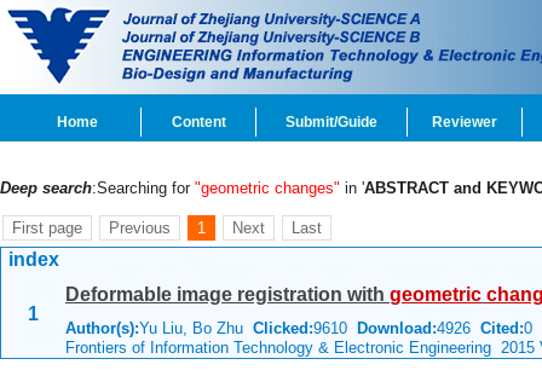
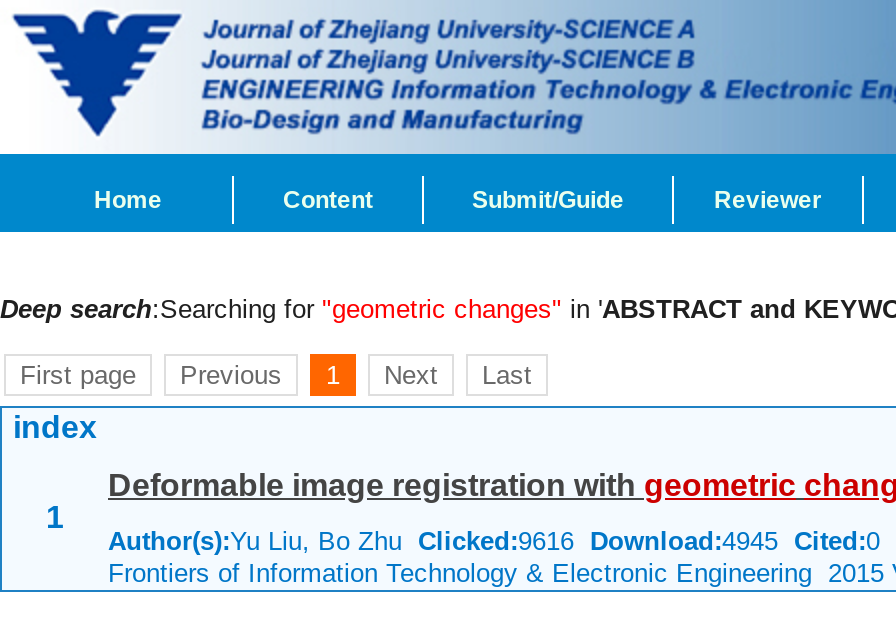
[65,319,532,337] Author(s):Yu Liu, Bo Zhu Clicked:9610 Download:4926 Cited:0 -> [108,526,880,556] Author(s):Yu Liu, Bo Zhu Clicked:9616 Download:4945 Cited:0

